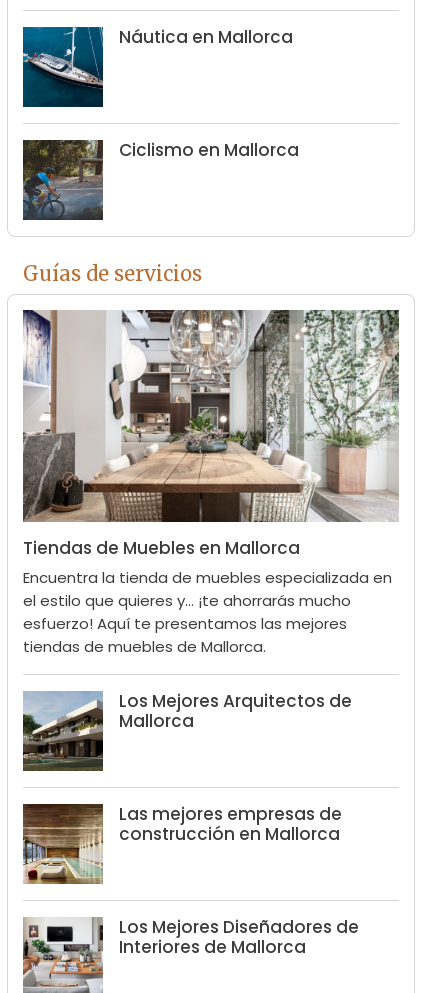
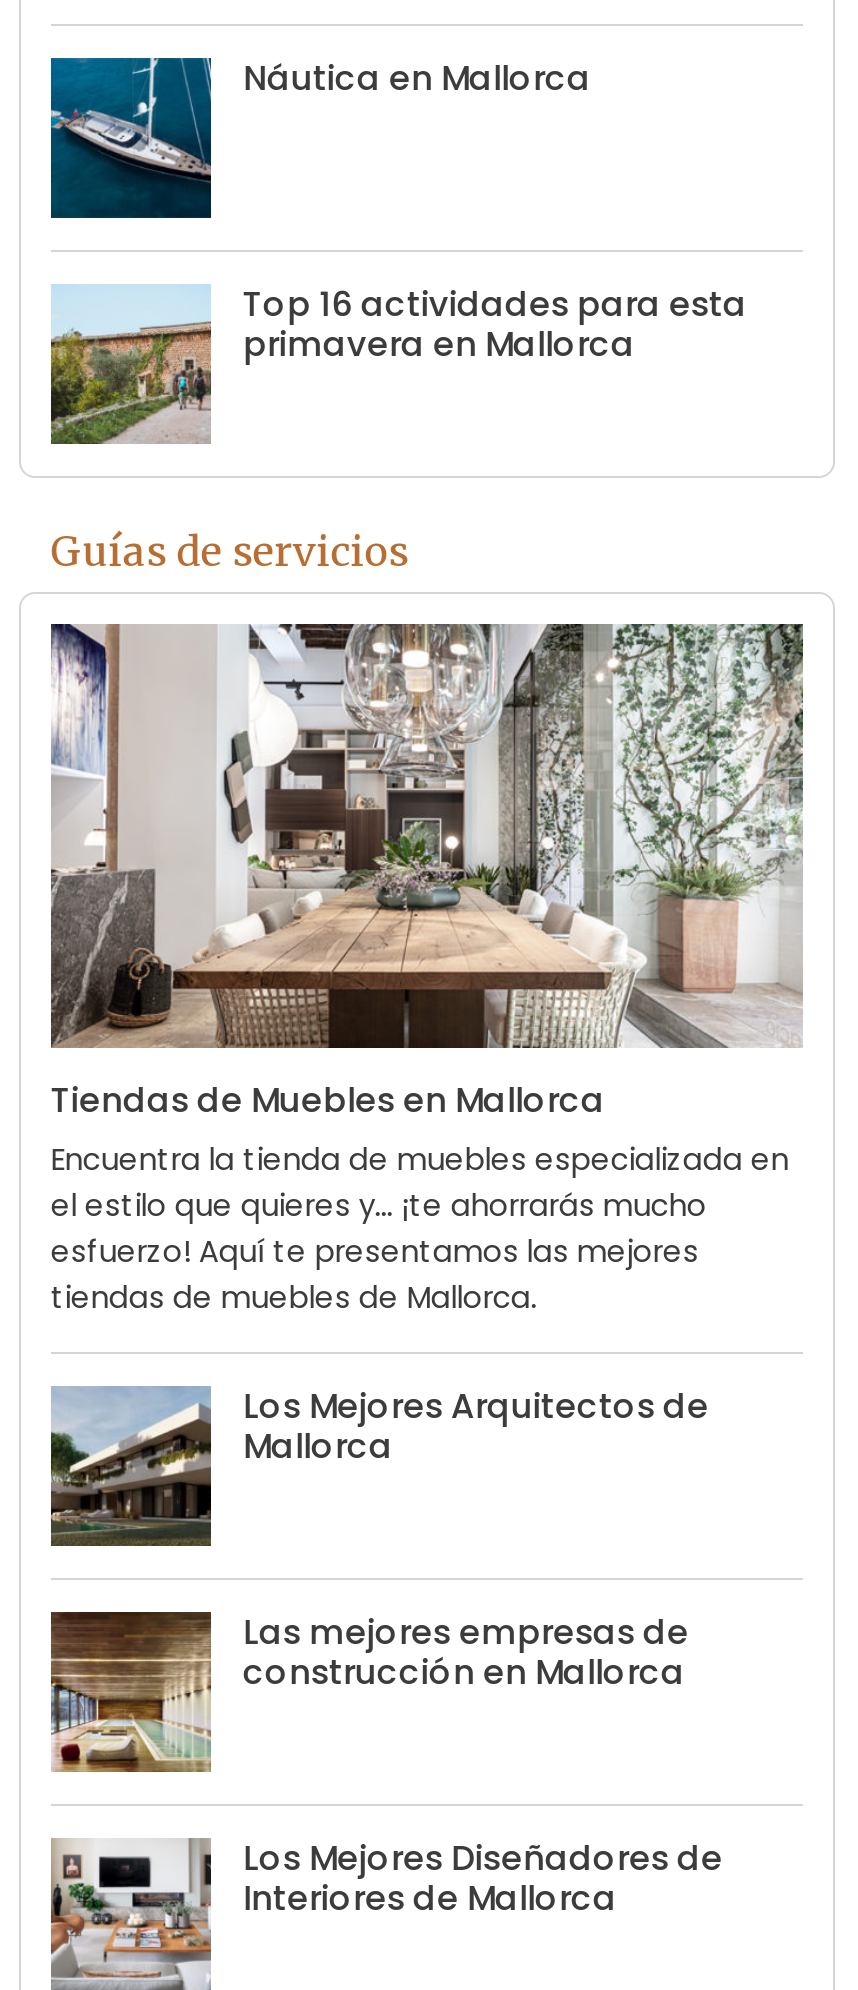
[22,138,299,220] [image] | Ciclismo en Mallorca -> [49,281,747,444] [image] | Top 16 actividades para esta | primavera en Mallorca

